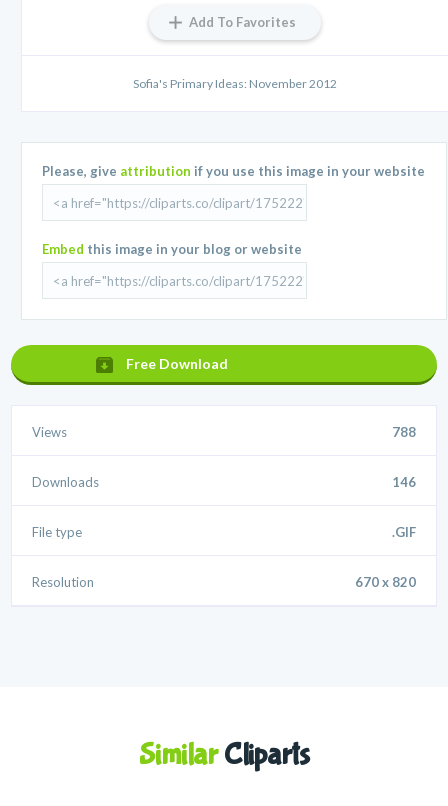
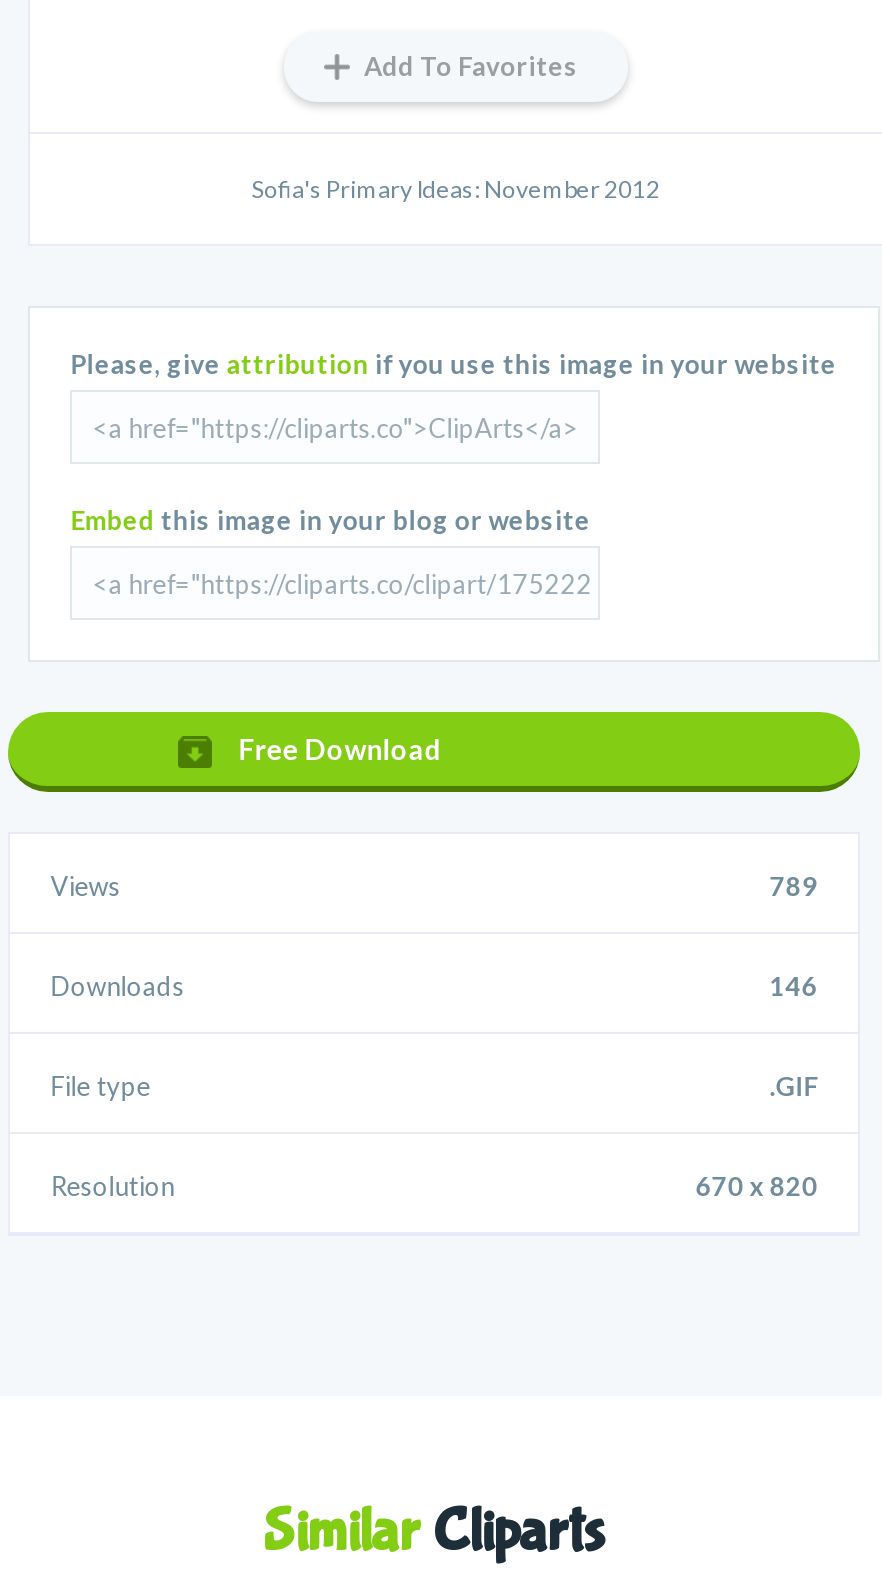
[392,424,416,440] 788 -> [770,870,818,902] 789

